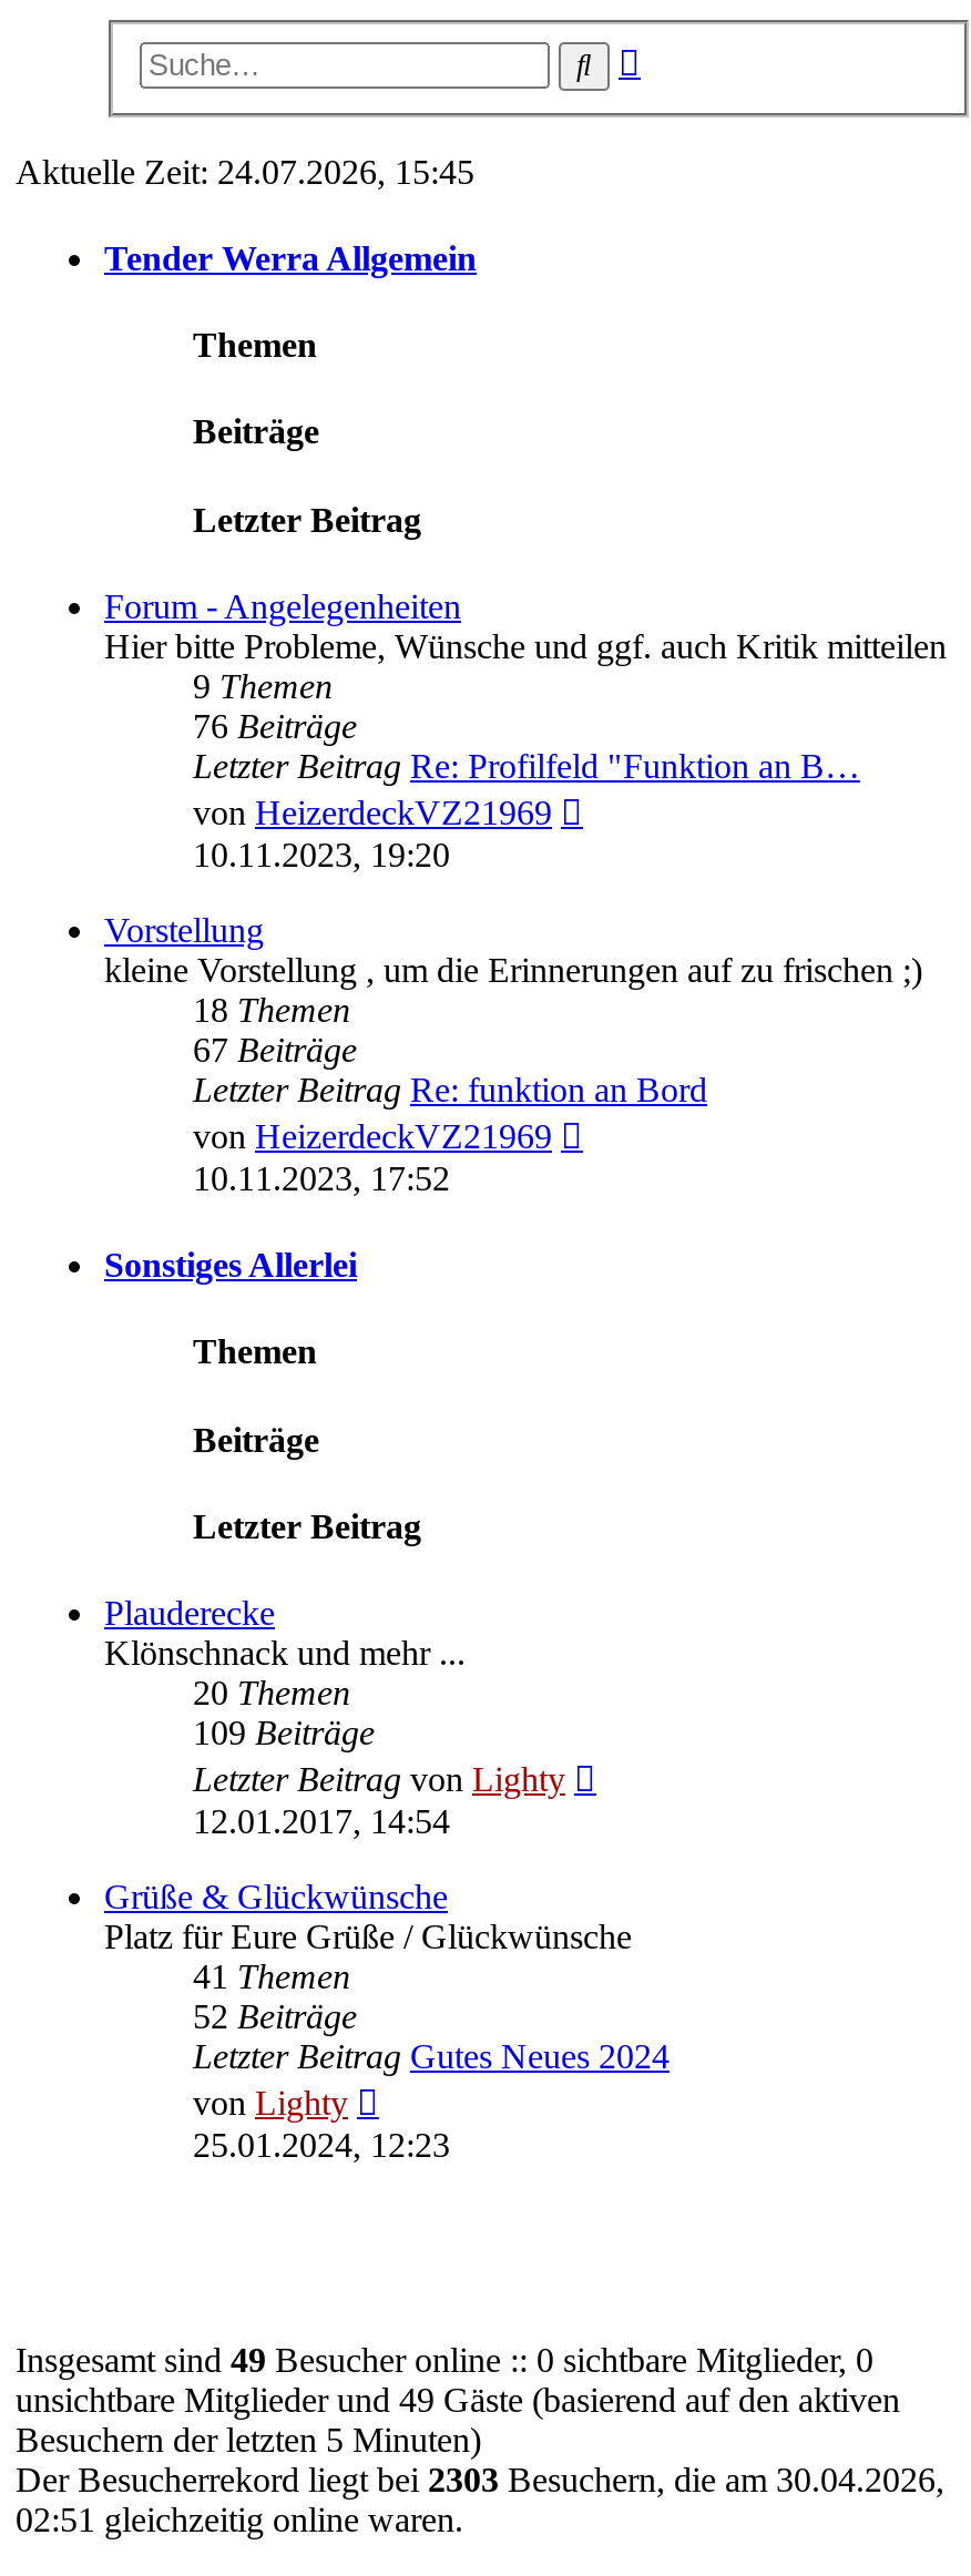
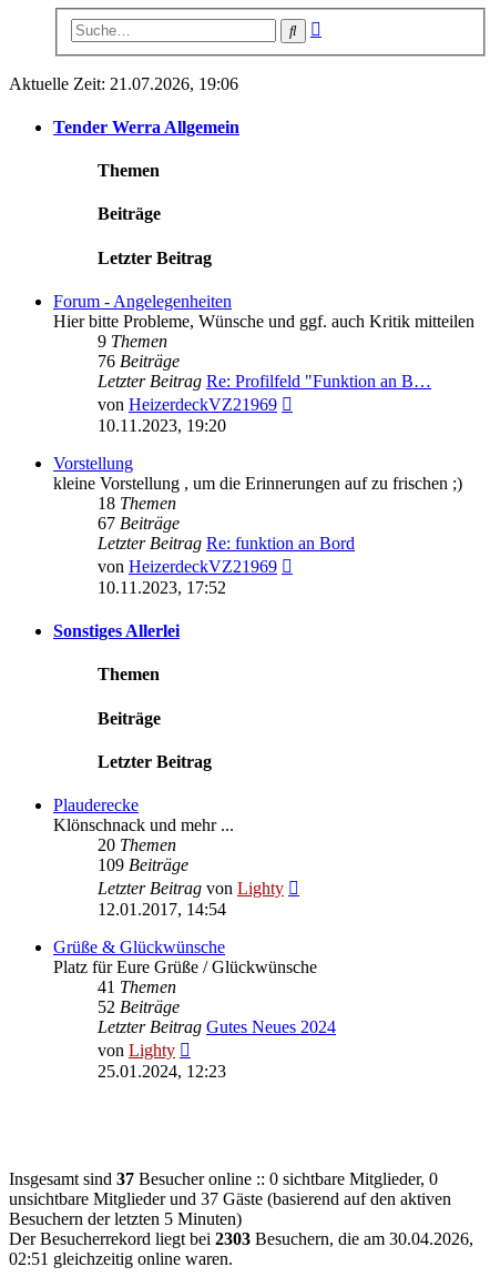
[16,152,474,190] Aktuelle Zeit: 24.07.2026, 15:45 -> [9,74,238,93] Aktuelle Zeit: 21.07.2026, 19:06
[16,2341,873,2378] Insgesamt sind 49 Besucher online :: 0 sichtbare Mitglieder, 0 -> [9,1169,438,1188] Insgesamt sind 37 Besucher online :: 0 sichtbare Mitglieder, 0
[16,2380,900,2418] unsichtbare Mitglieder und 49 Gäste (basierend auf den aktiven -> [9,1189,451,1208] unsichtbare Mitglieder und 37 Gäste (basierend auf den aktiven

